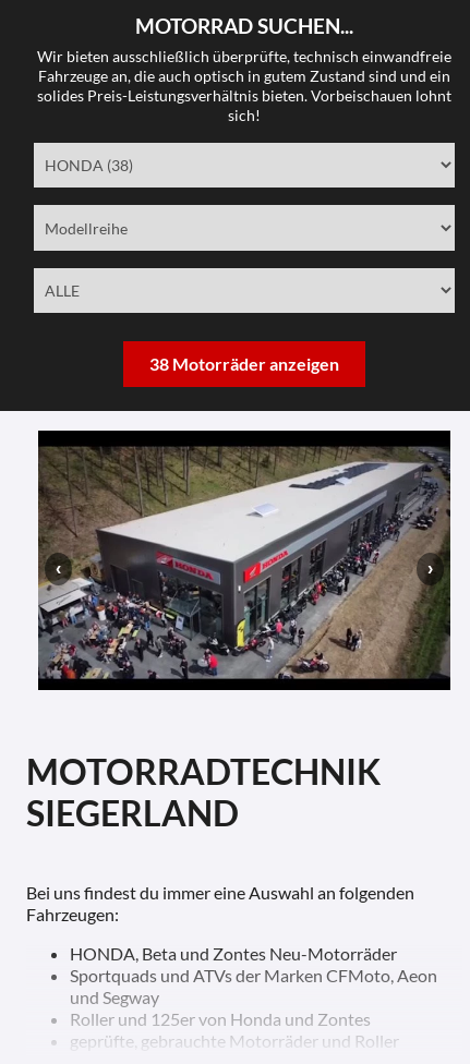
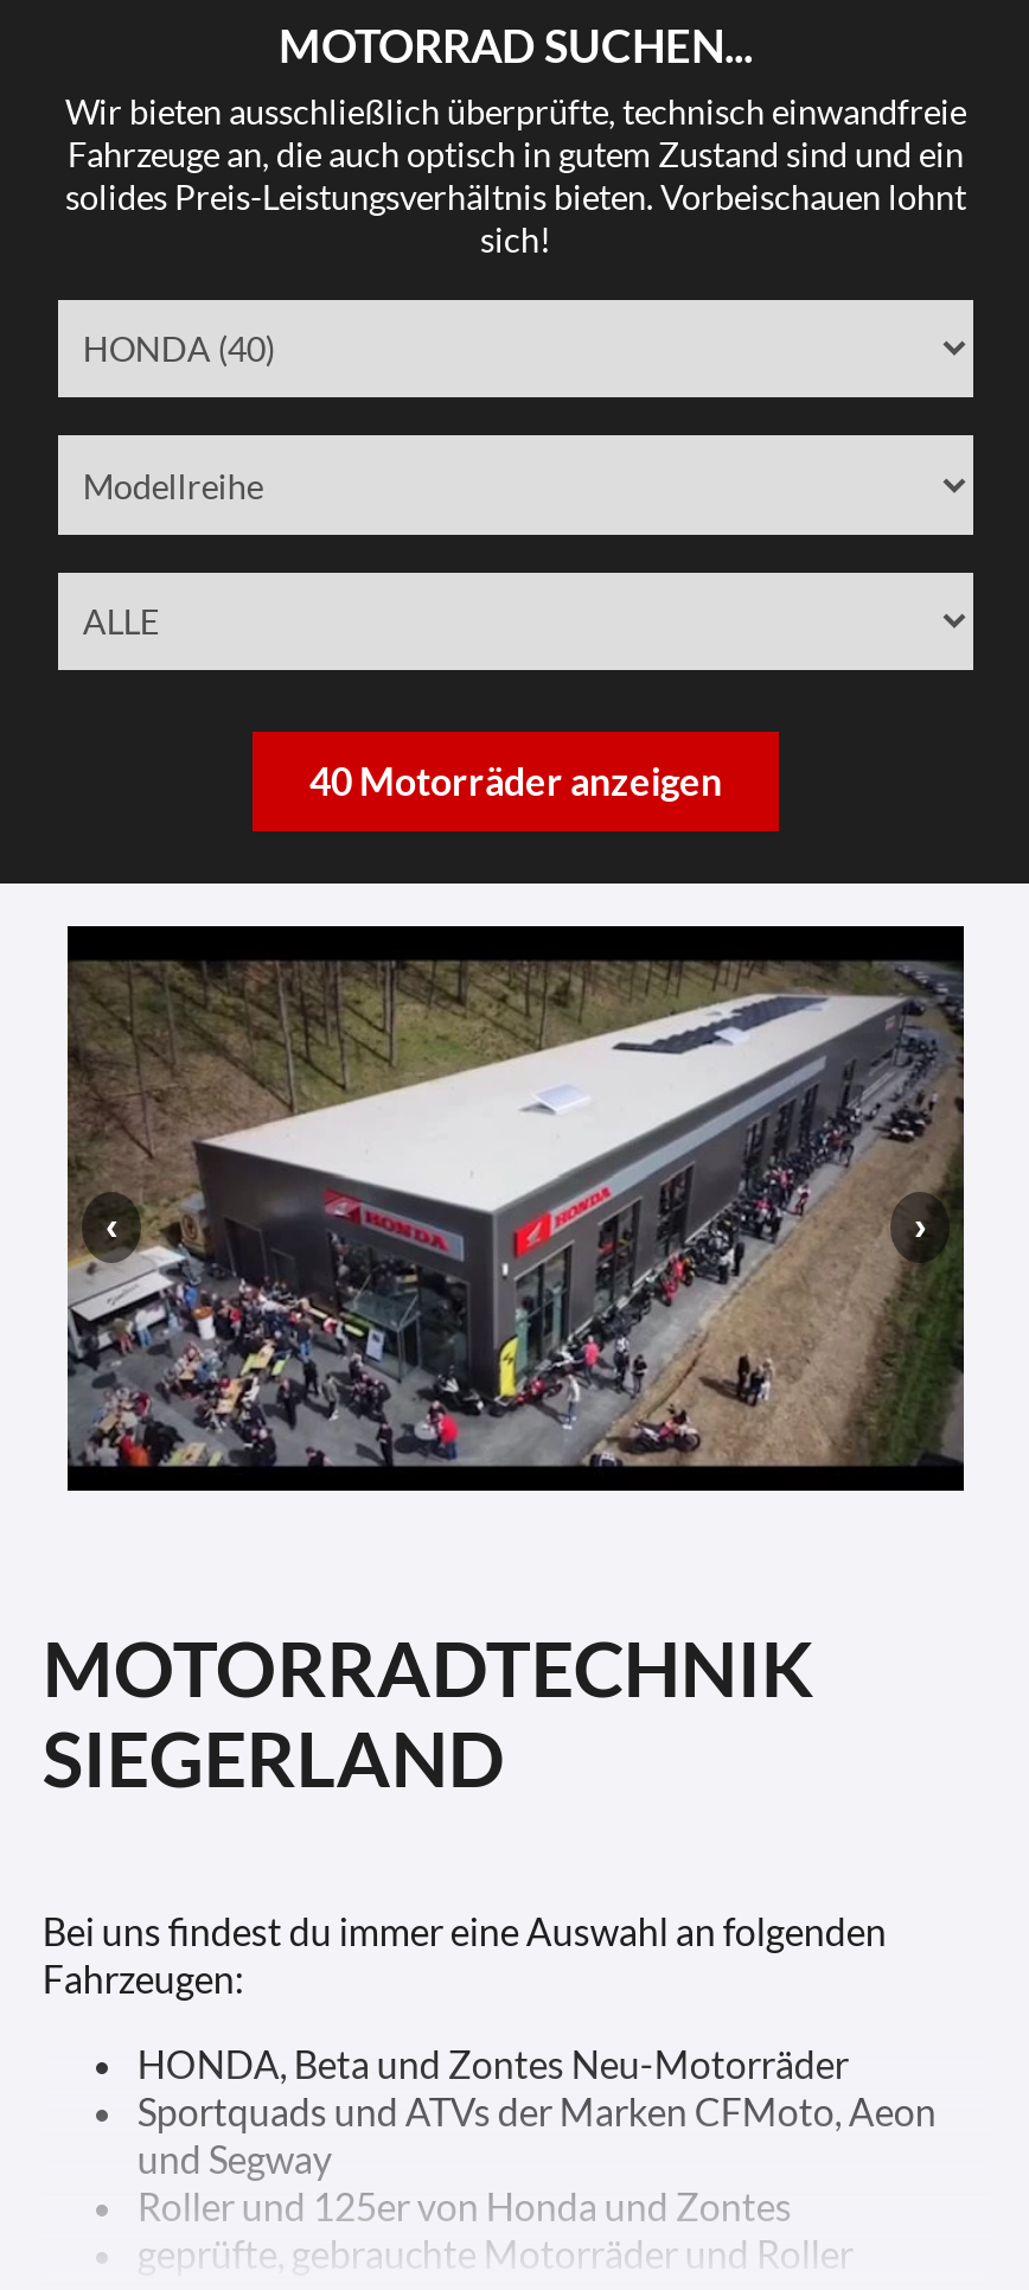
[149,353,339,374] 38 Motorräder anzeigen -> [309,757,722,802] 40 Motorräder anzeigen

